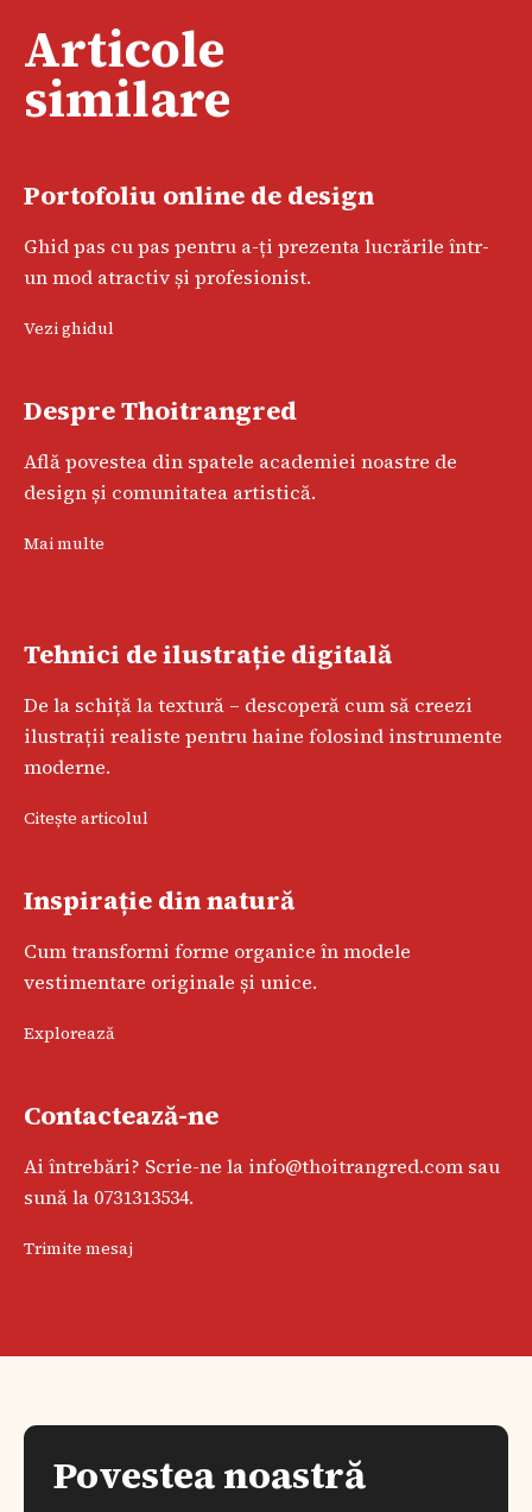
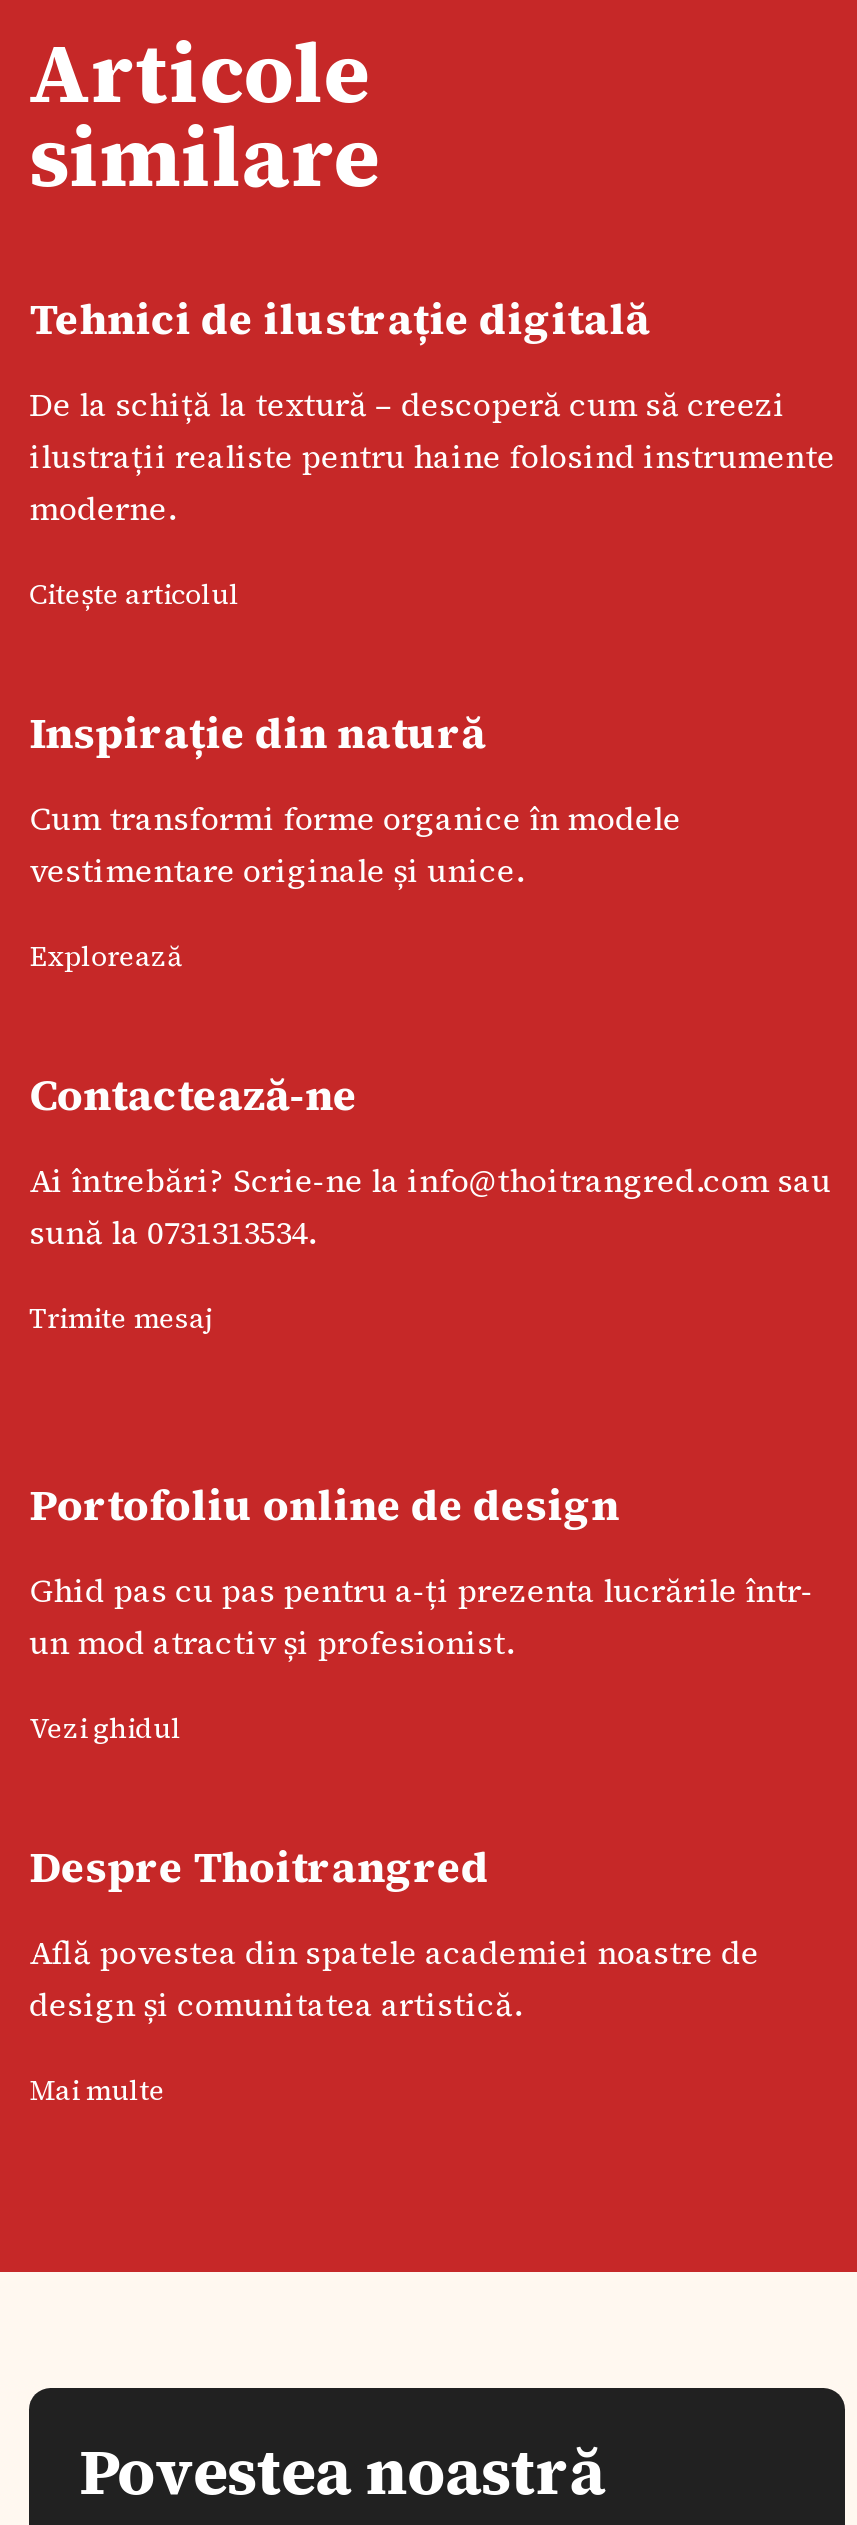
moved [24,178,489,555] -> [29,1475,813,2109]: Portofoliu online de design | Ghid pas cu pas pentru a-ți prezenta lucrările într- | un mod atractiv și profesionist. | Vezi ghidul | Despre Thoitrangred | Află povestea din spatele academiei noastre de | design și comunitatea artistică. | Mai multe
moved [24,637,503,1260] -> [29,289,835,1337]: Tehnici de ilustrație digitală | De la schiță la textură – descoperă cum să creezi | ilustrații realiste pentru haine folosind instrumente | ... | sună la 0731313534. | Trimite mesaj

